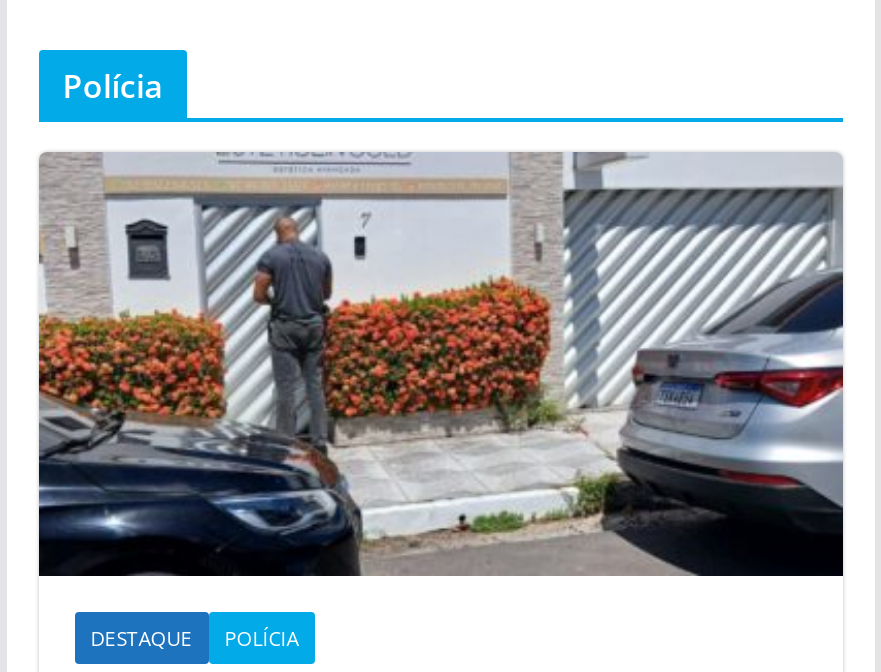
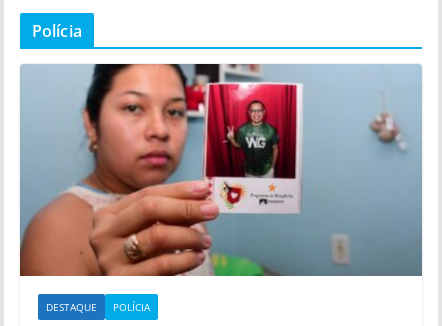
[37,151,845,579] [image] -> [19,63,423,277] [image]

